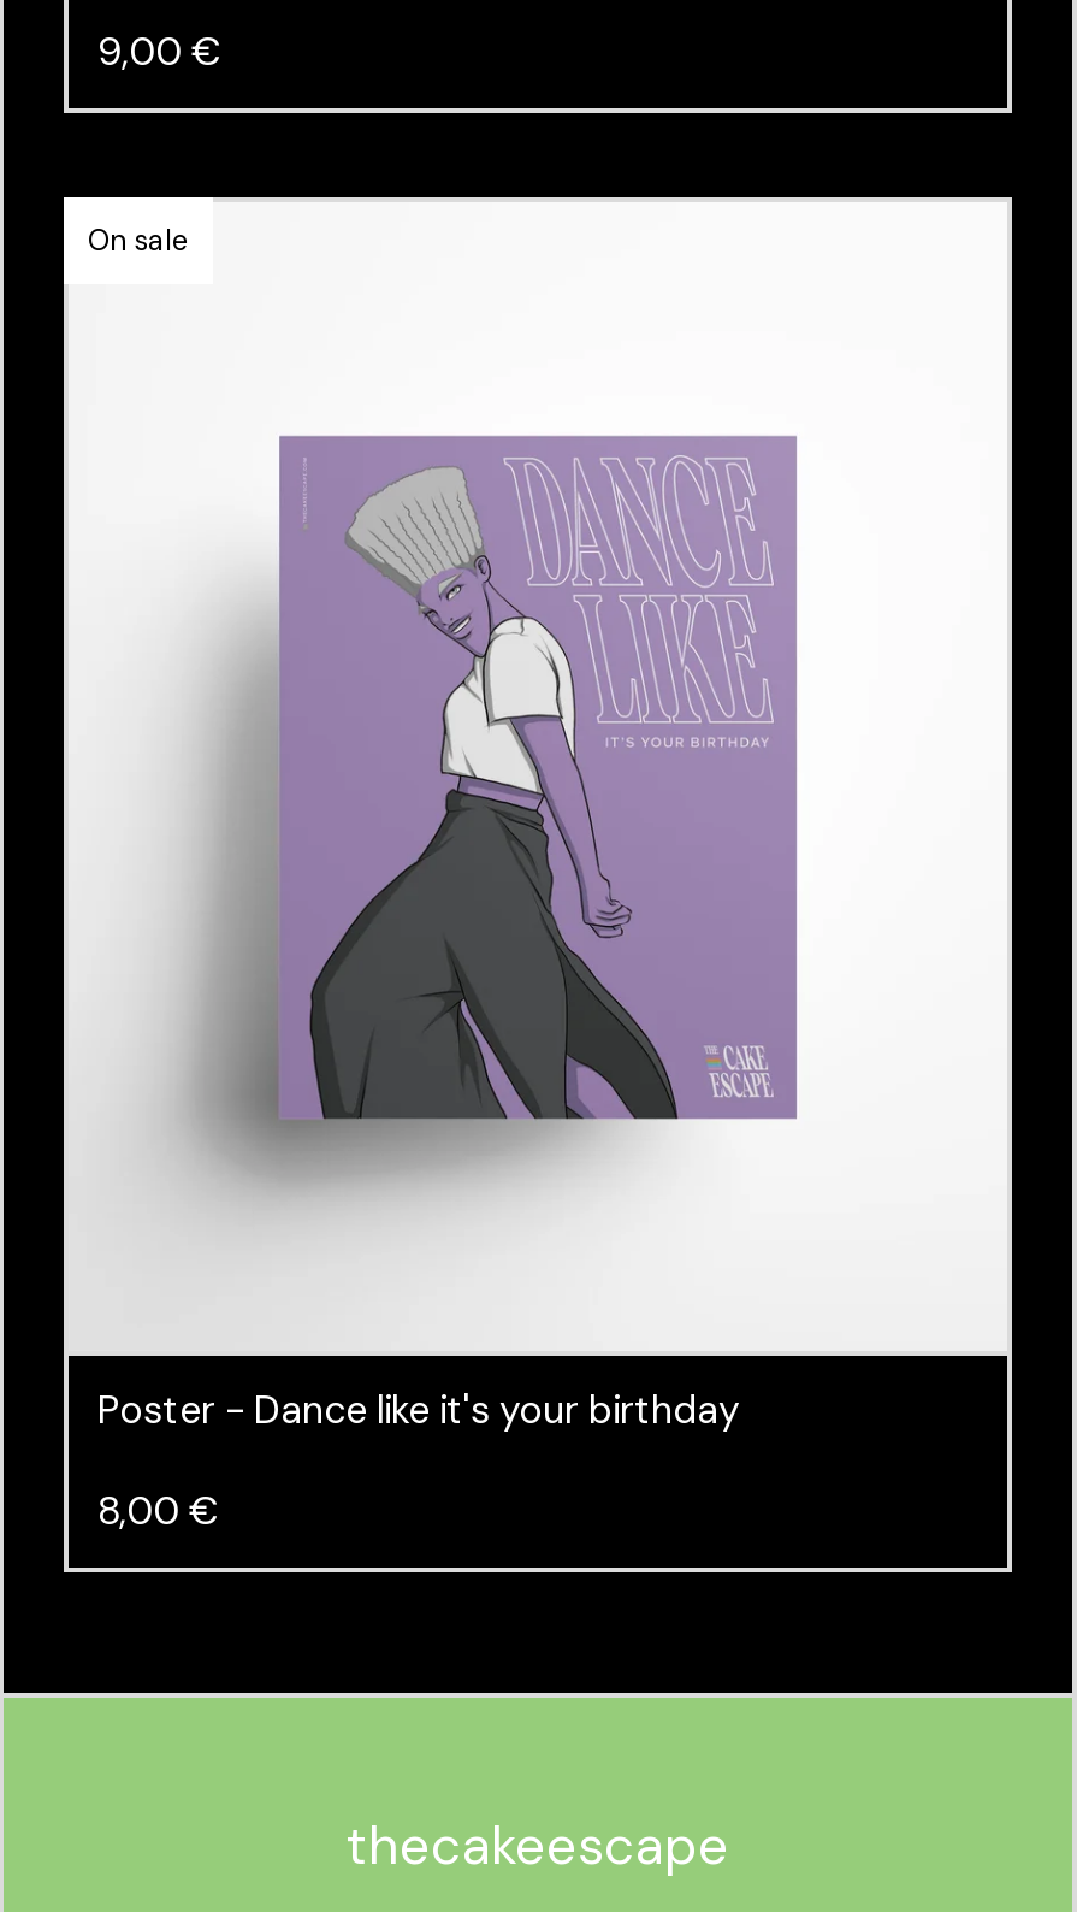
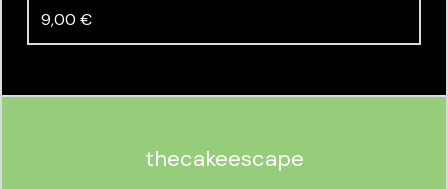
[64,194,1010,1359] [image] | On sale -> none
[97,1386,740,1537] Poster - Dance like it's your birthday | 8,00 € -> none

